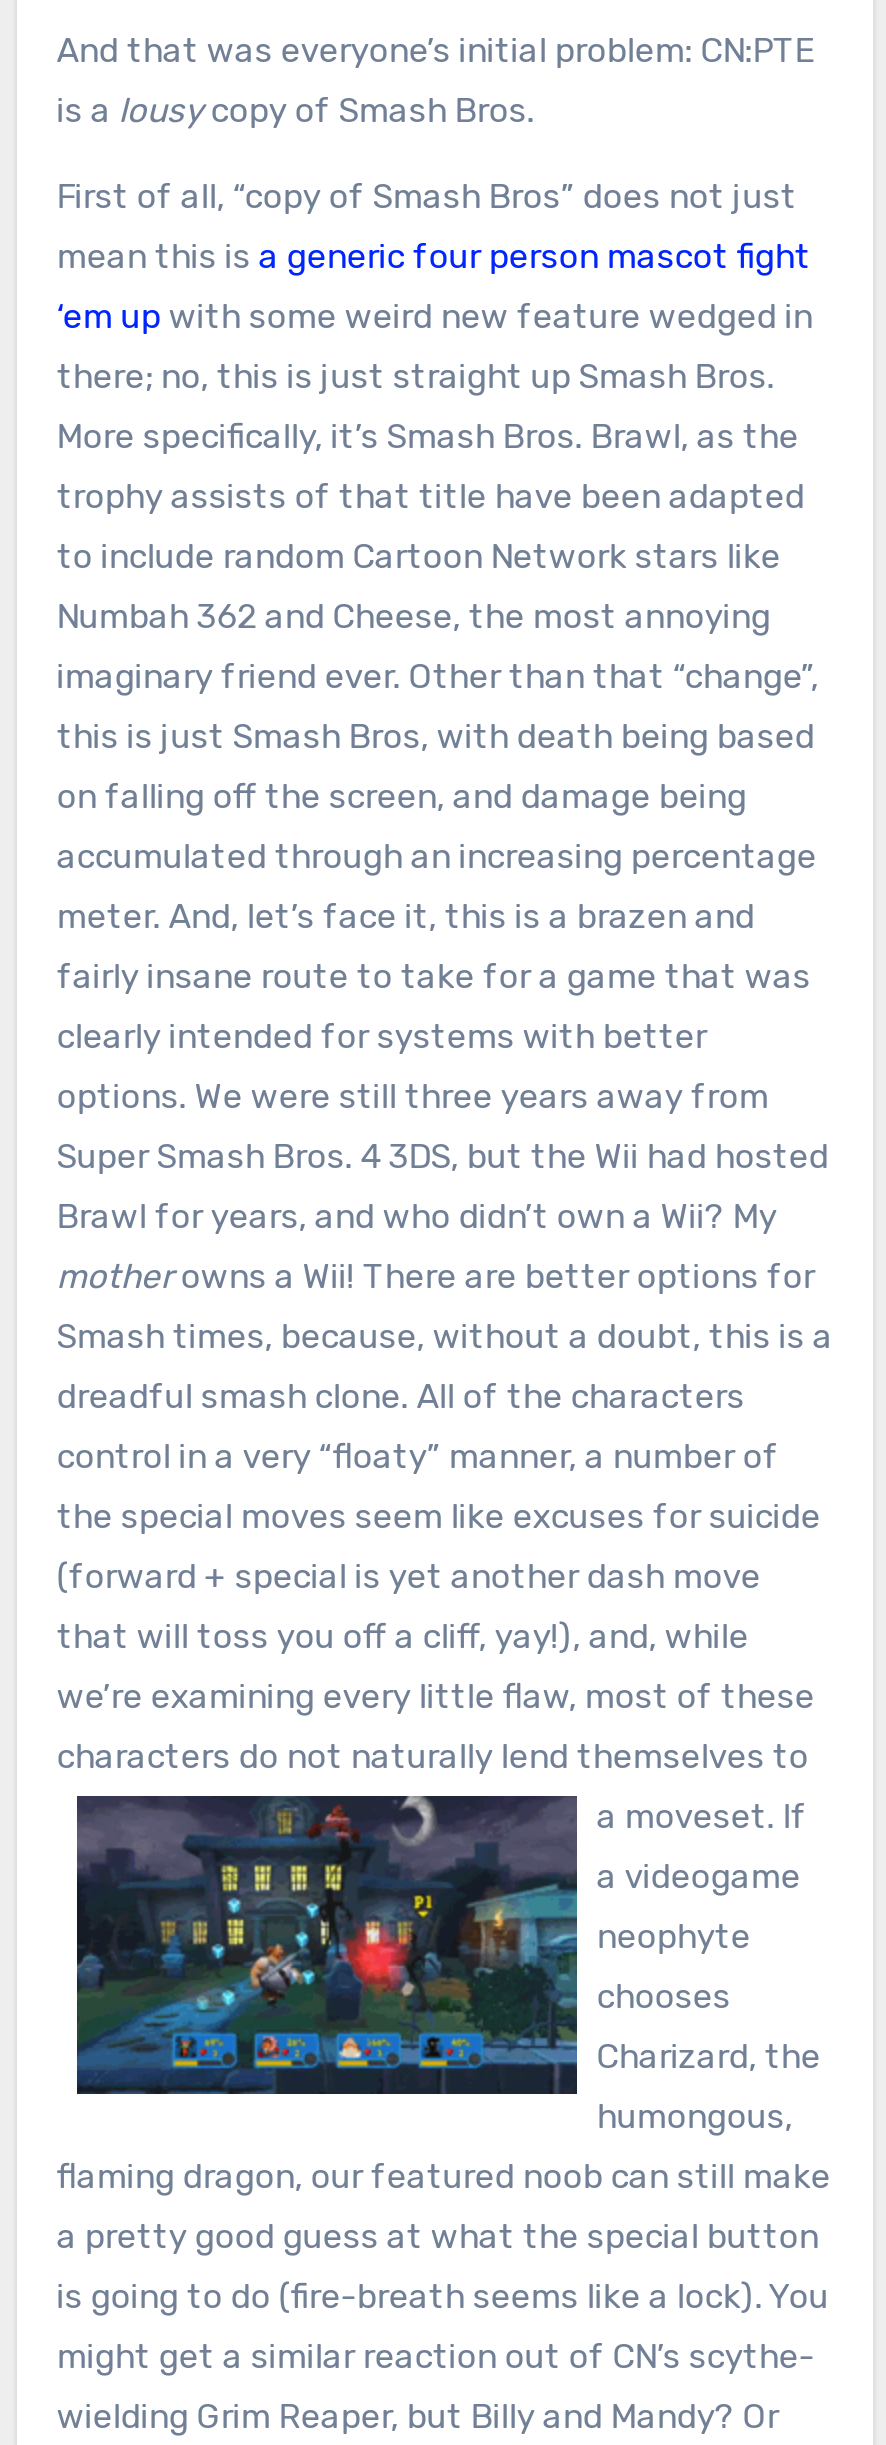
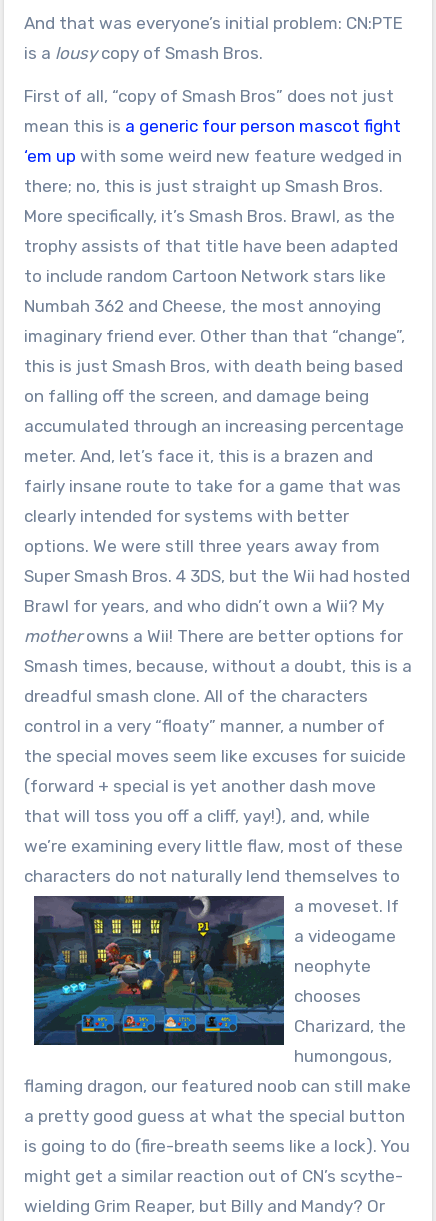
[77,1794,579,2094] [image] -> [34,895,285,1045] [image]

